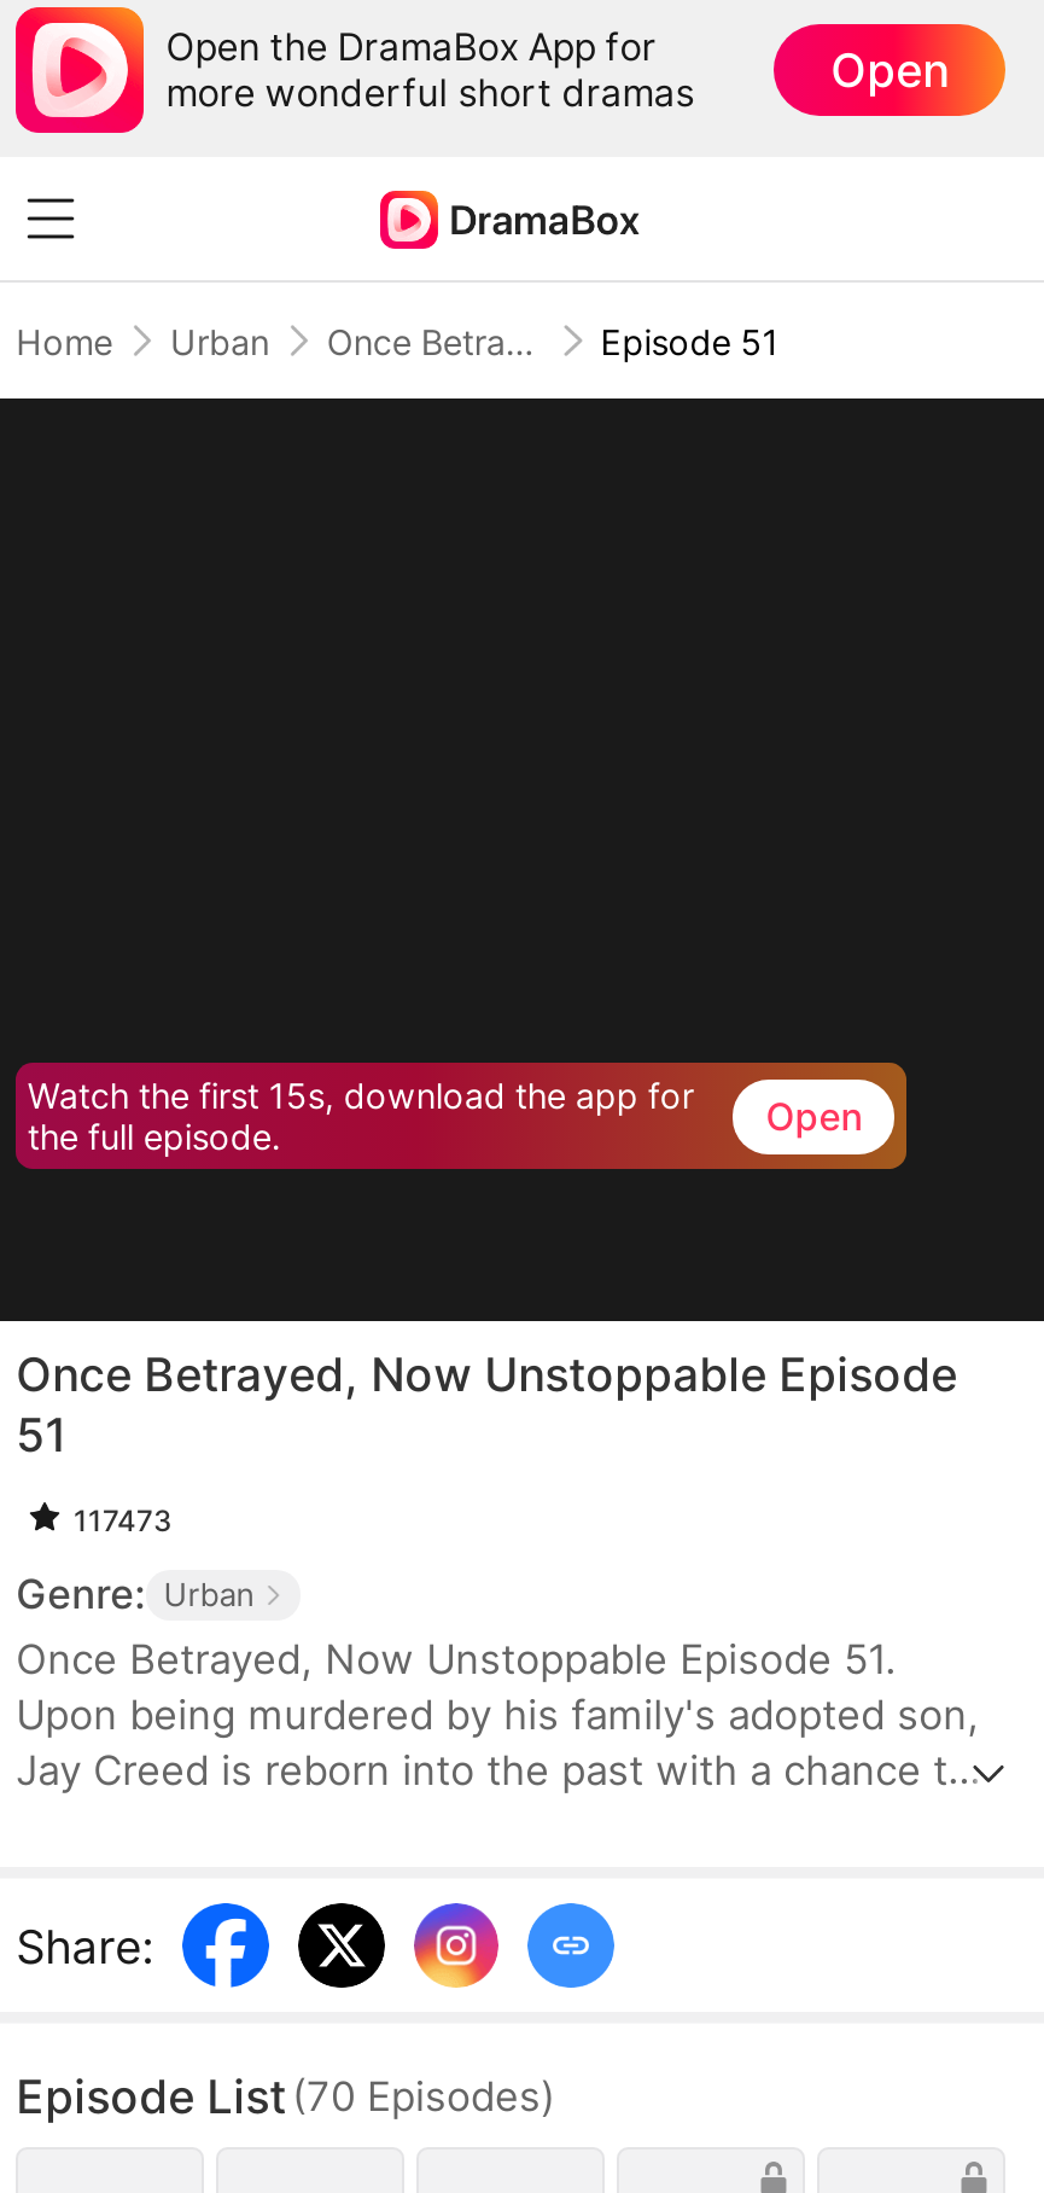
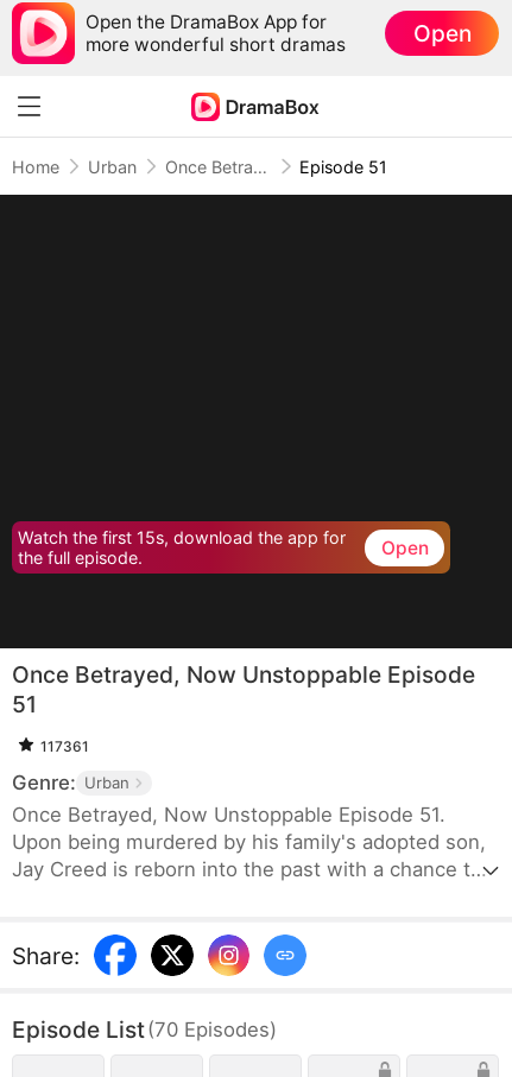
[74,1502,173,1538] 117473 -> [40,737,89,755] 117361

